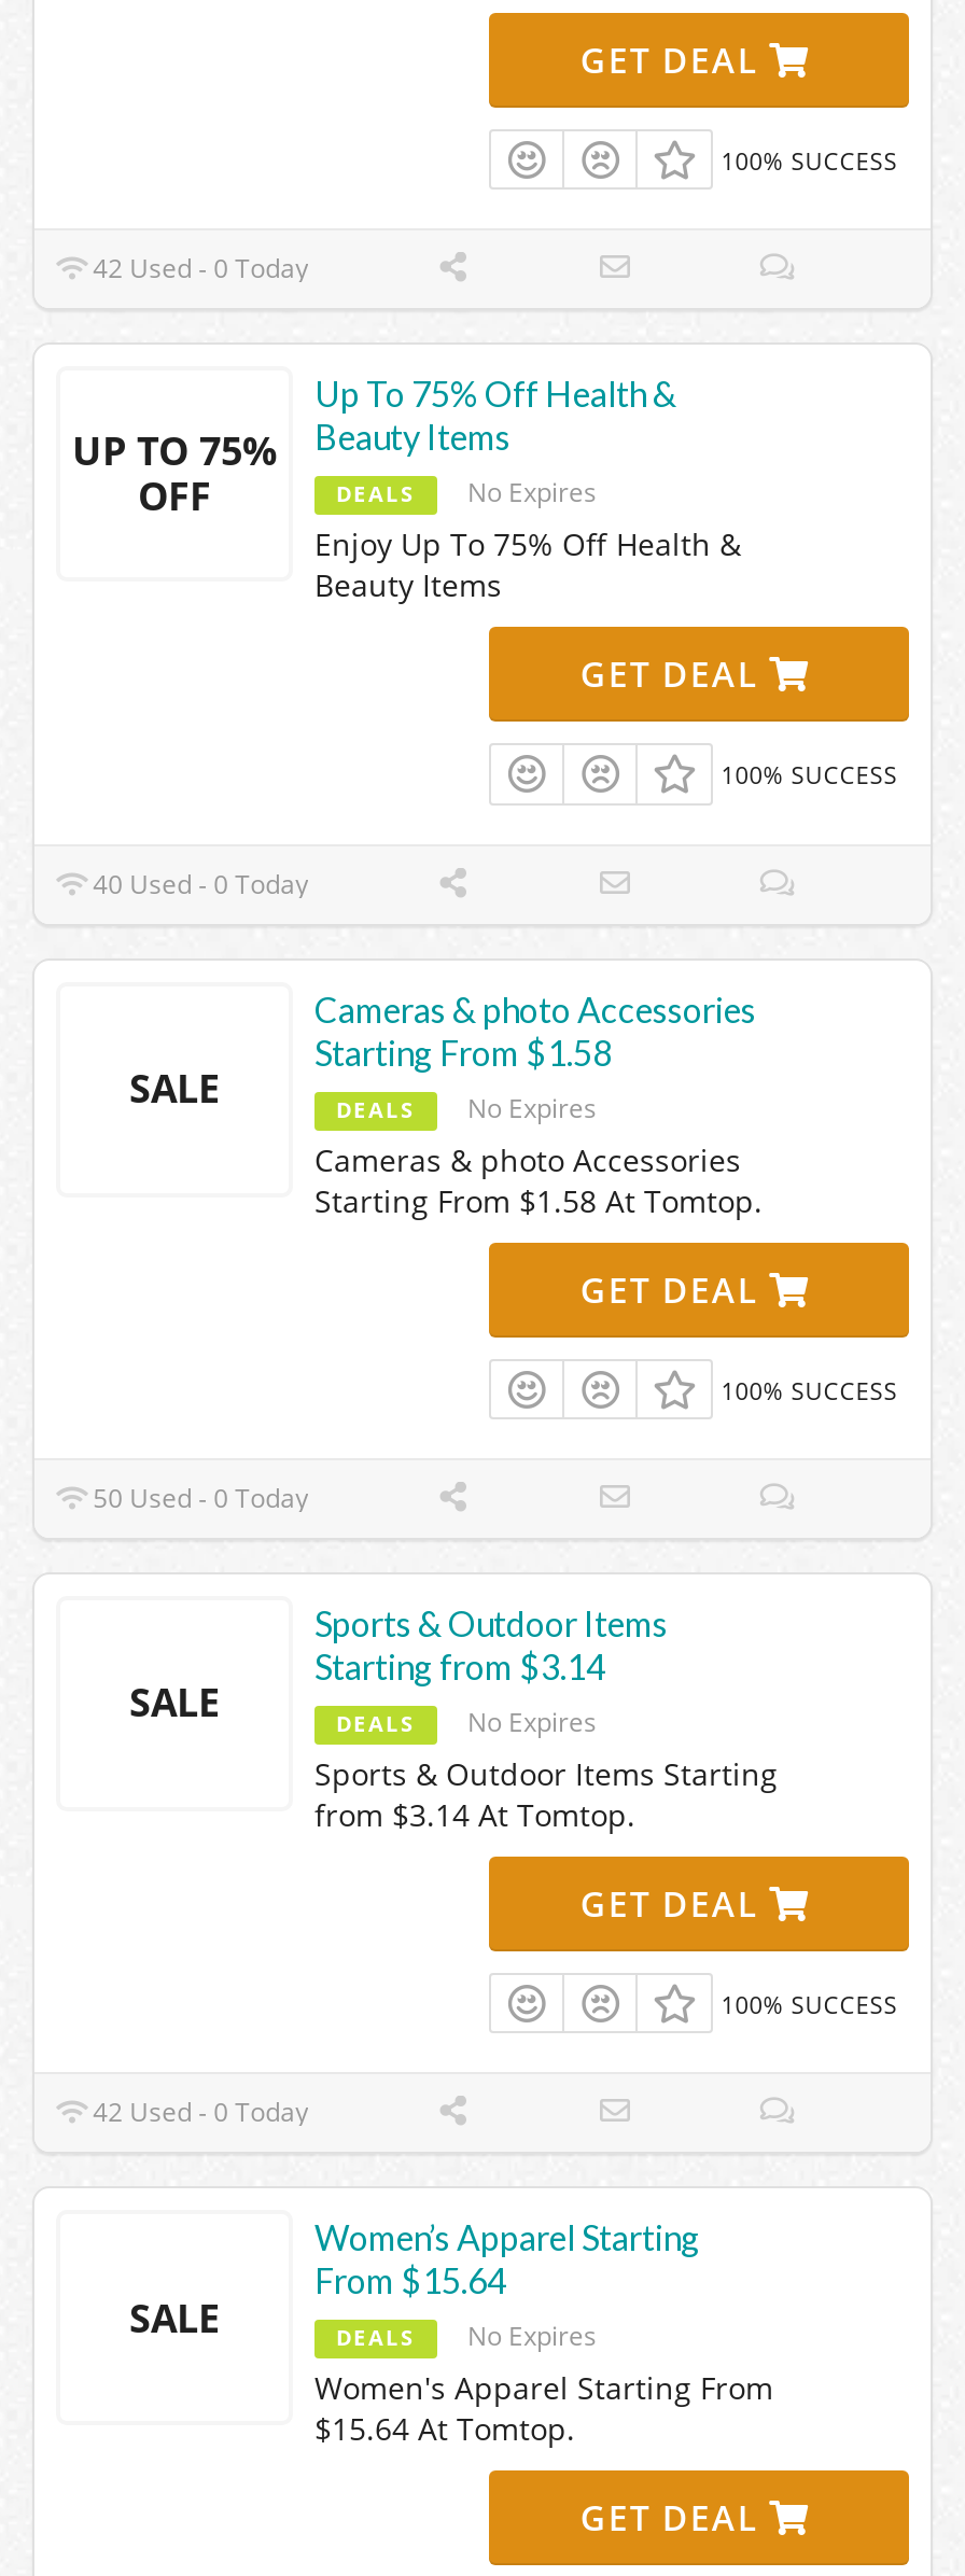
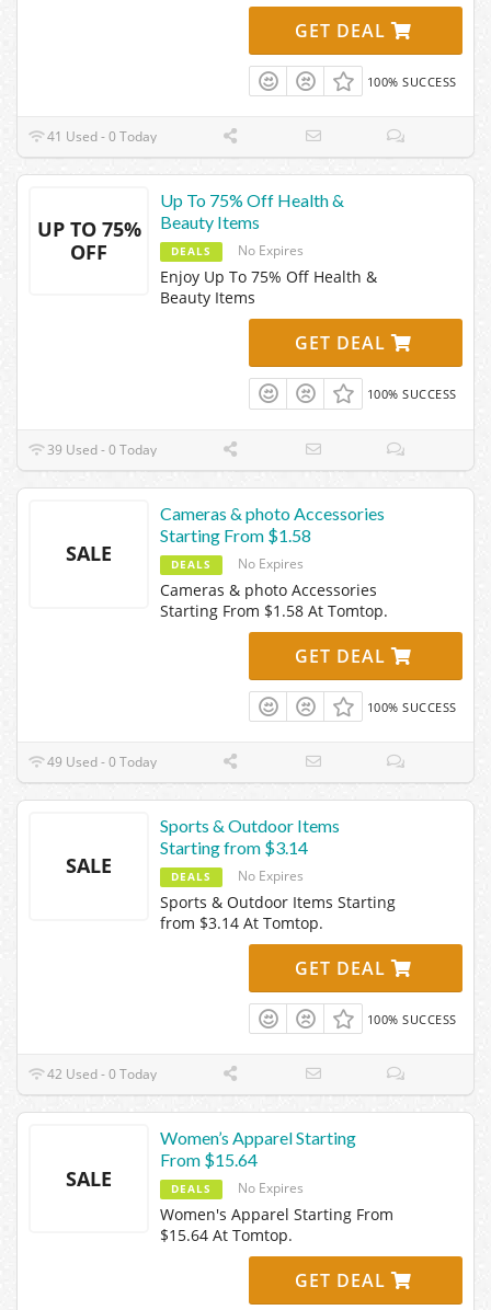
[87,250,308,287] 42 Used - 0 Today -> [44,127,157,146] 41 Used - 0 Today
[87,865,308,901] 40 Used - 0 Today -> [44,440,157,458] 39 Used - 0 Today
[87,1479,308,1516] 50 Used - 0 Today -> [44,752,157,771] 49 Used - 0 Today

